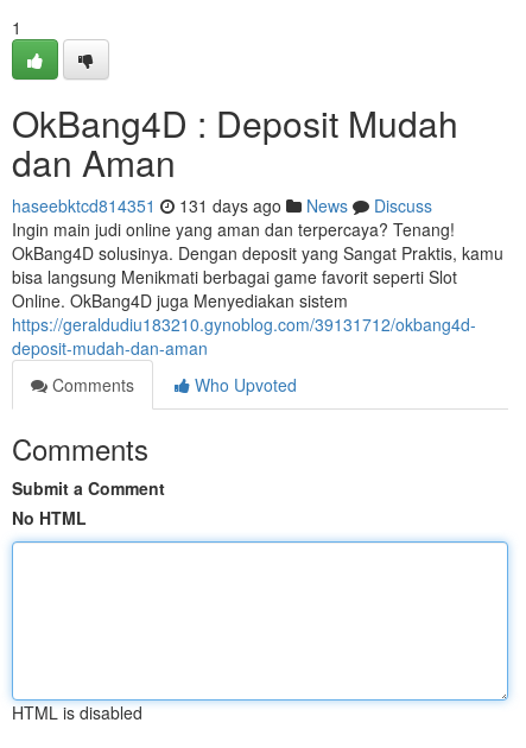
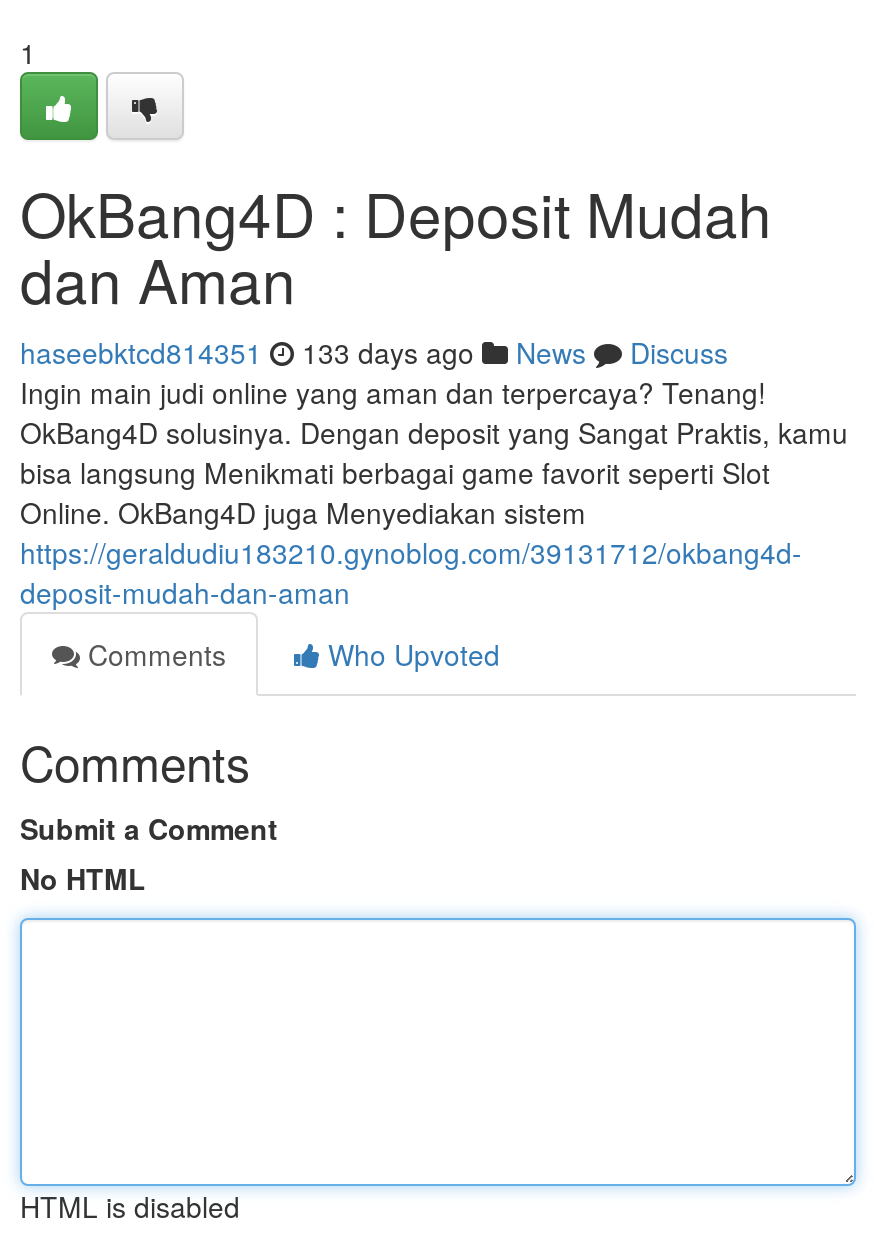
[12,194,432,217] haseebktcd814351 131 days ago News Discuss -> [20,332,728,372] haseebktcd814351 133 days ago News Discuss

